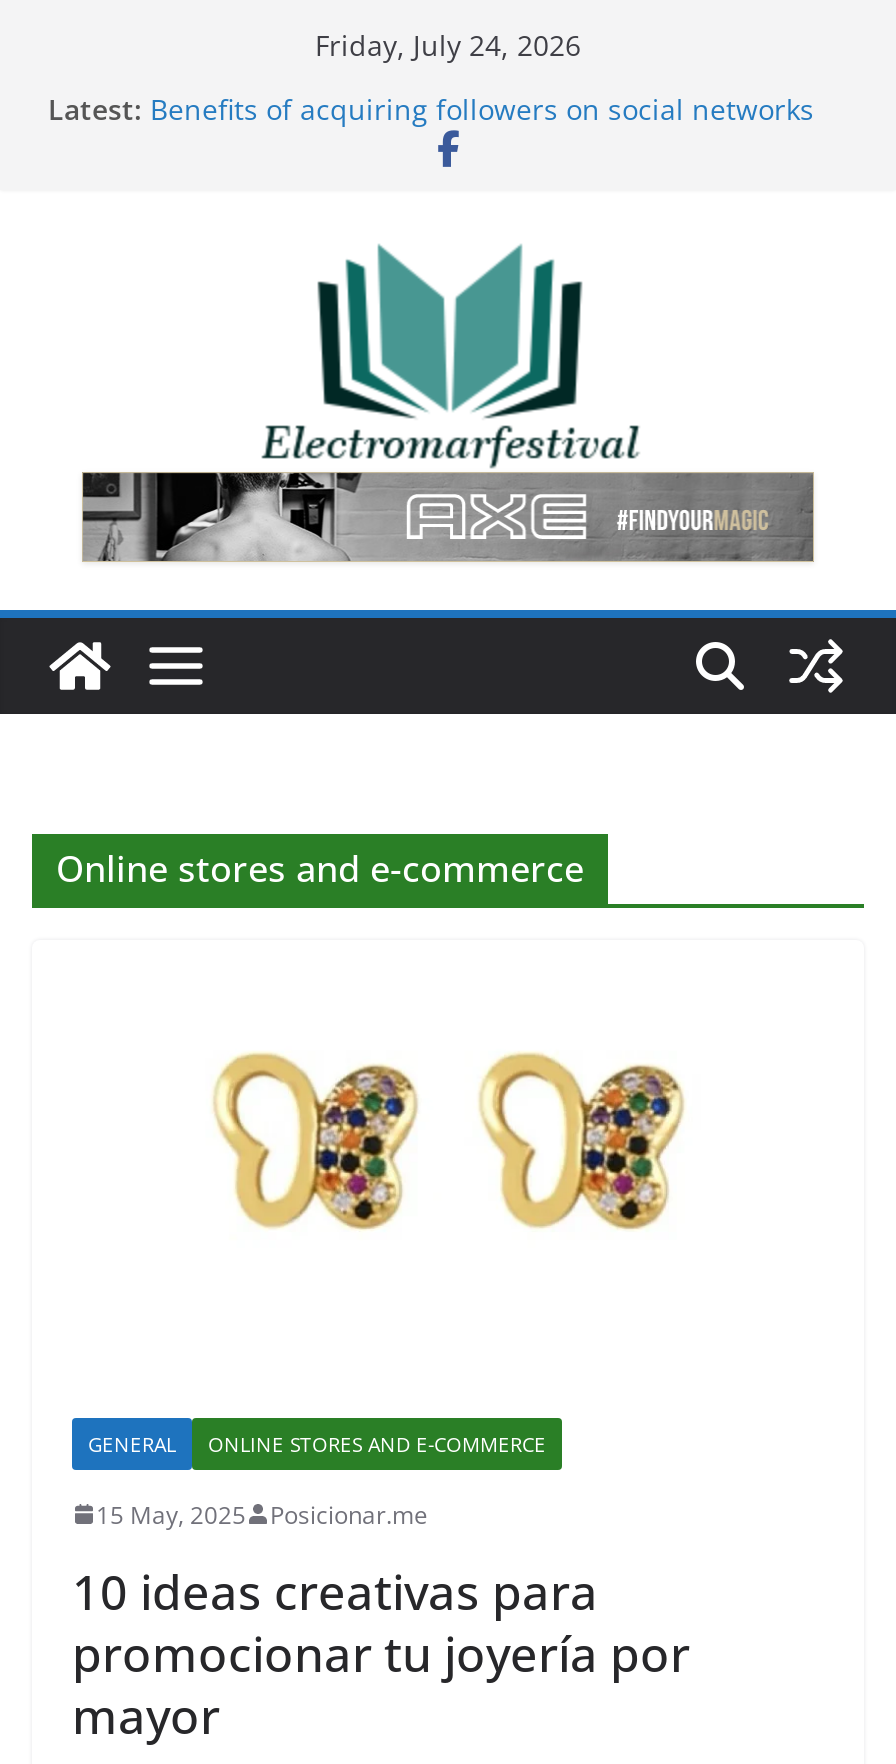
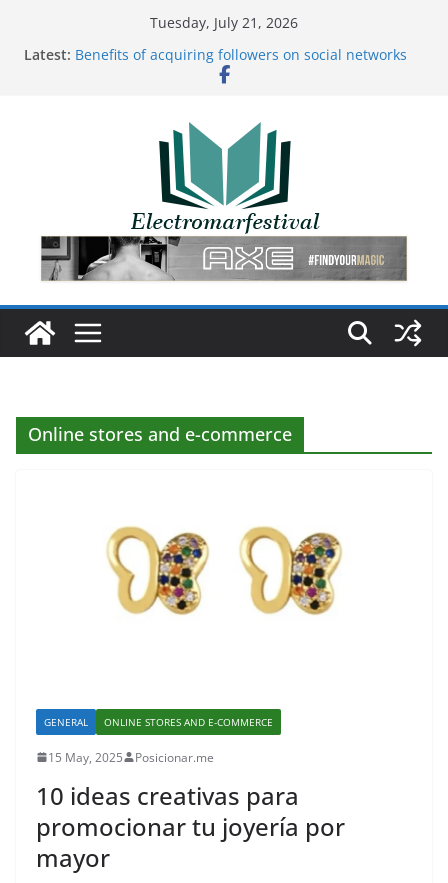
[315,26,581,64] Friday, July 24, 2026 -> [150,13,298,32] Tuesday, July 21, 2026

